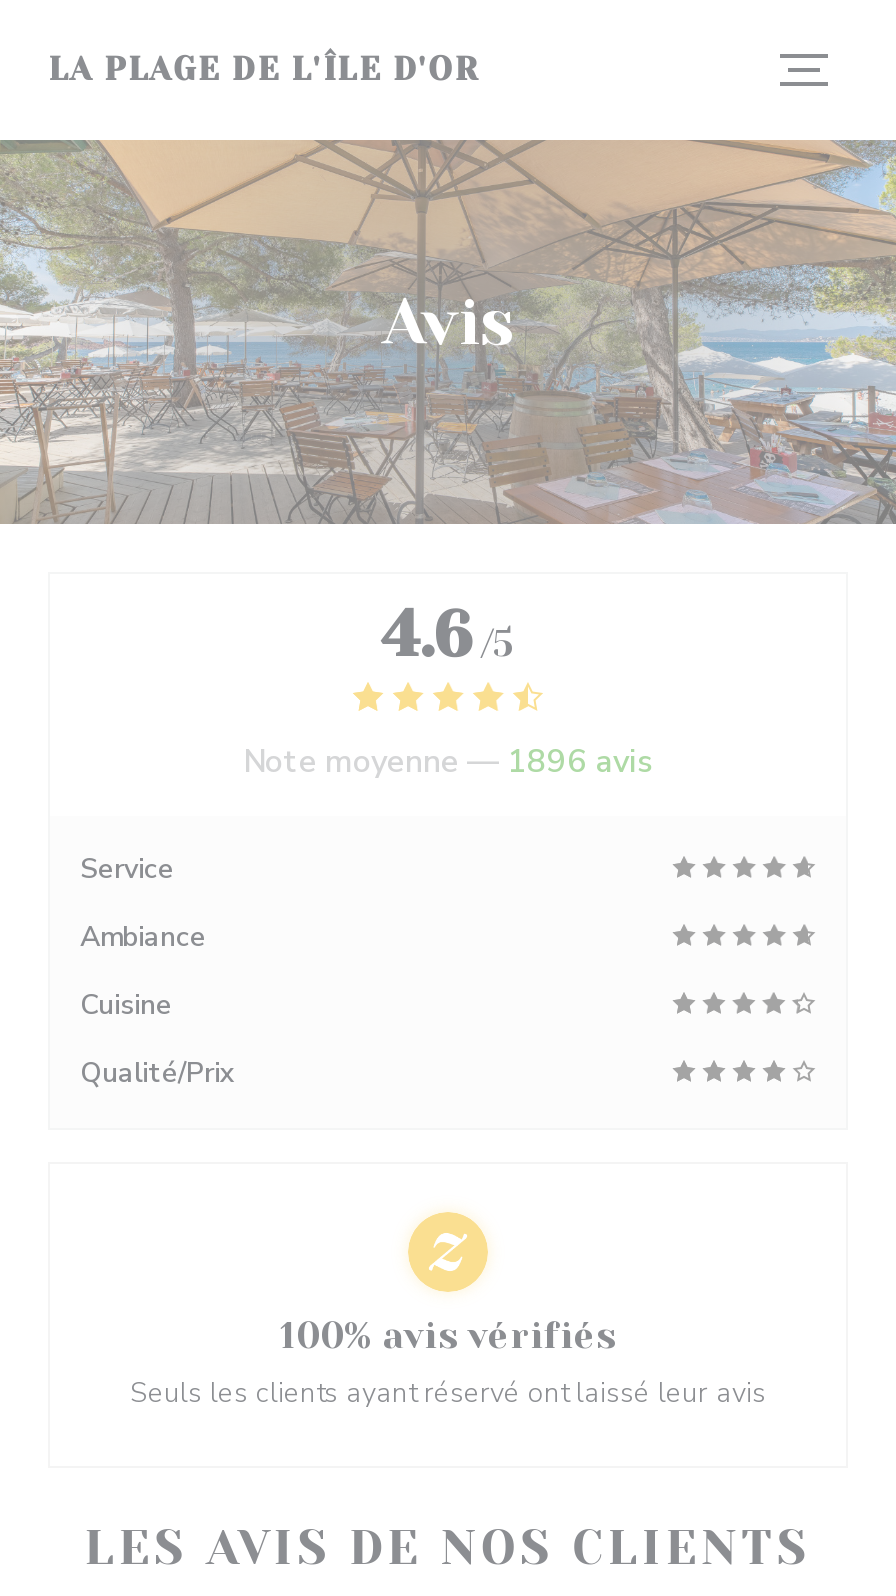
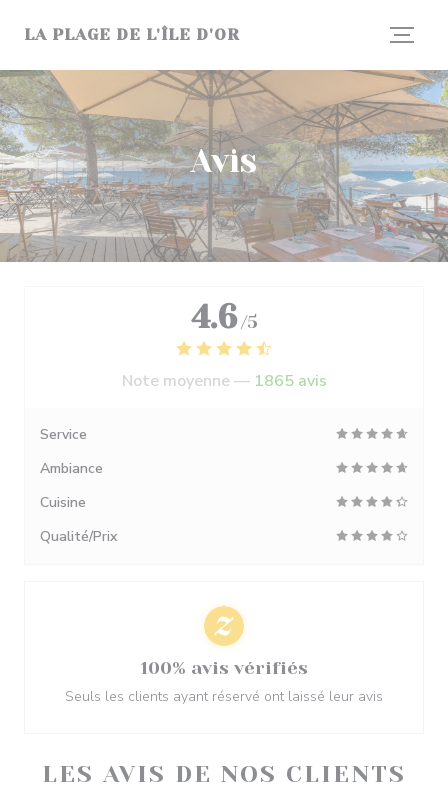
[243,740,653,784] Note moyenne — 1896 avis -> [121,370,326,392] Note moyenne — 1865 avis

